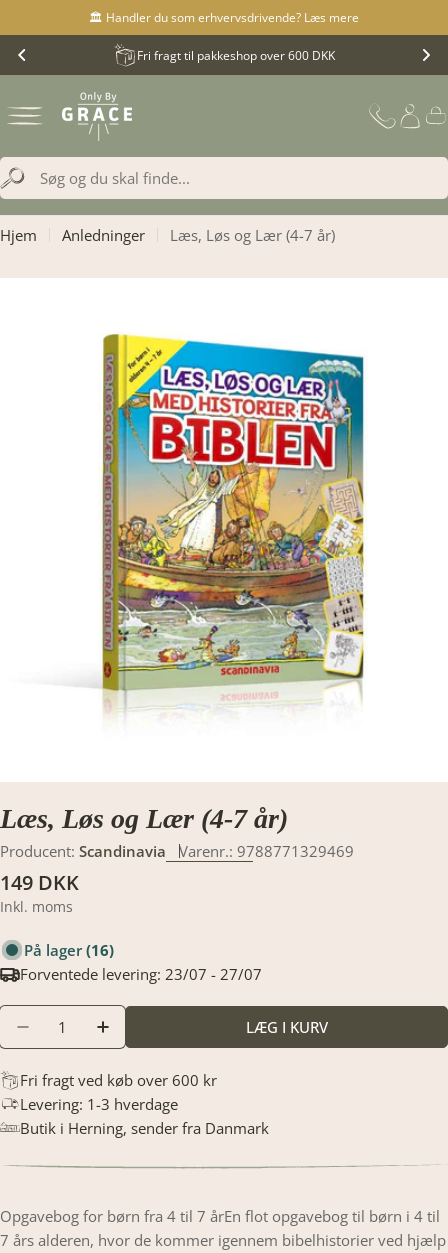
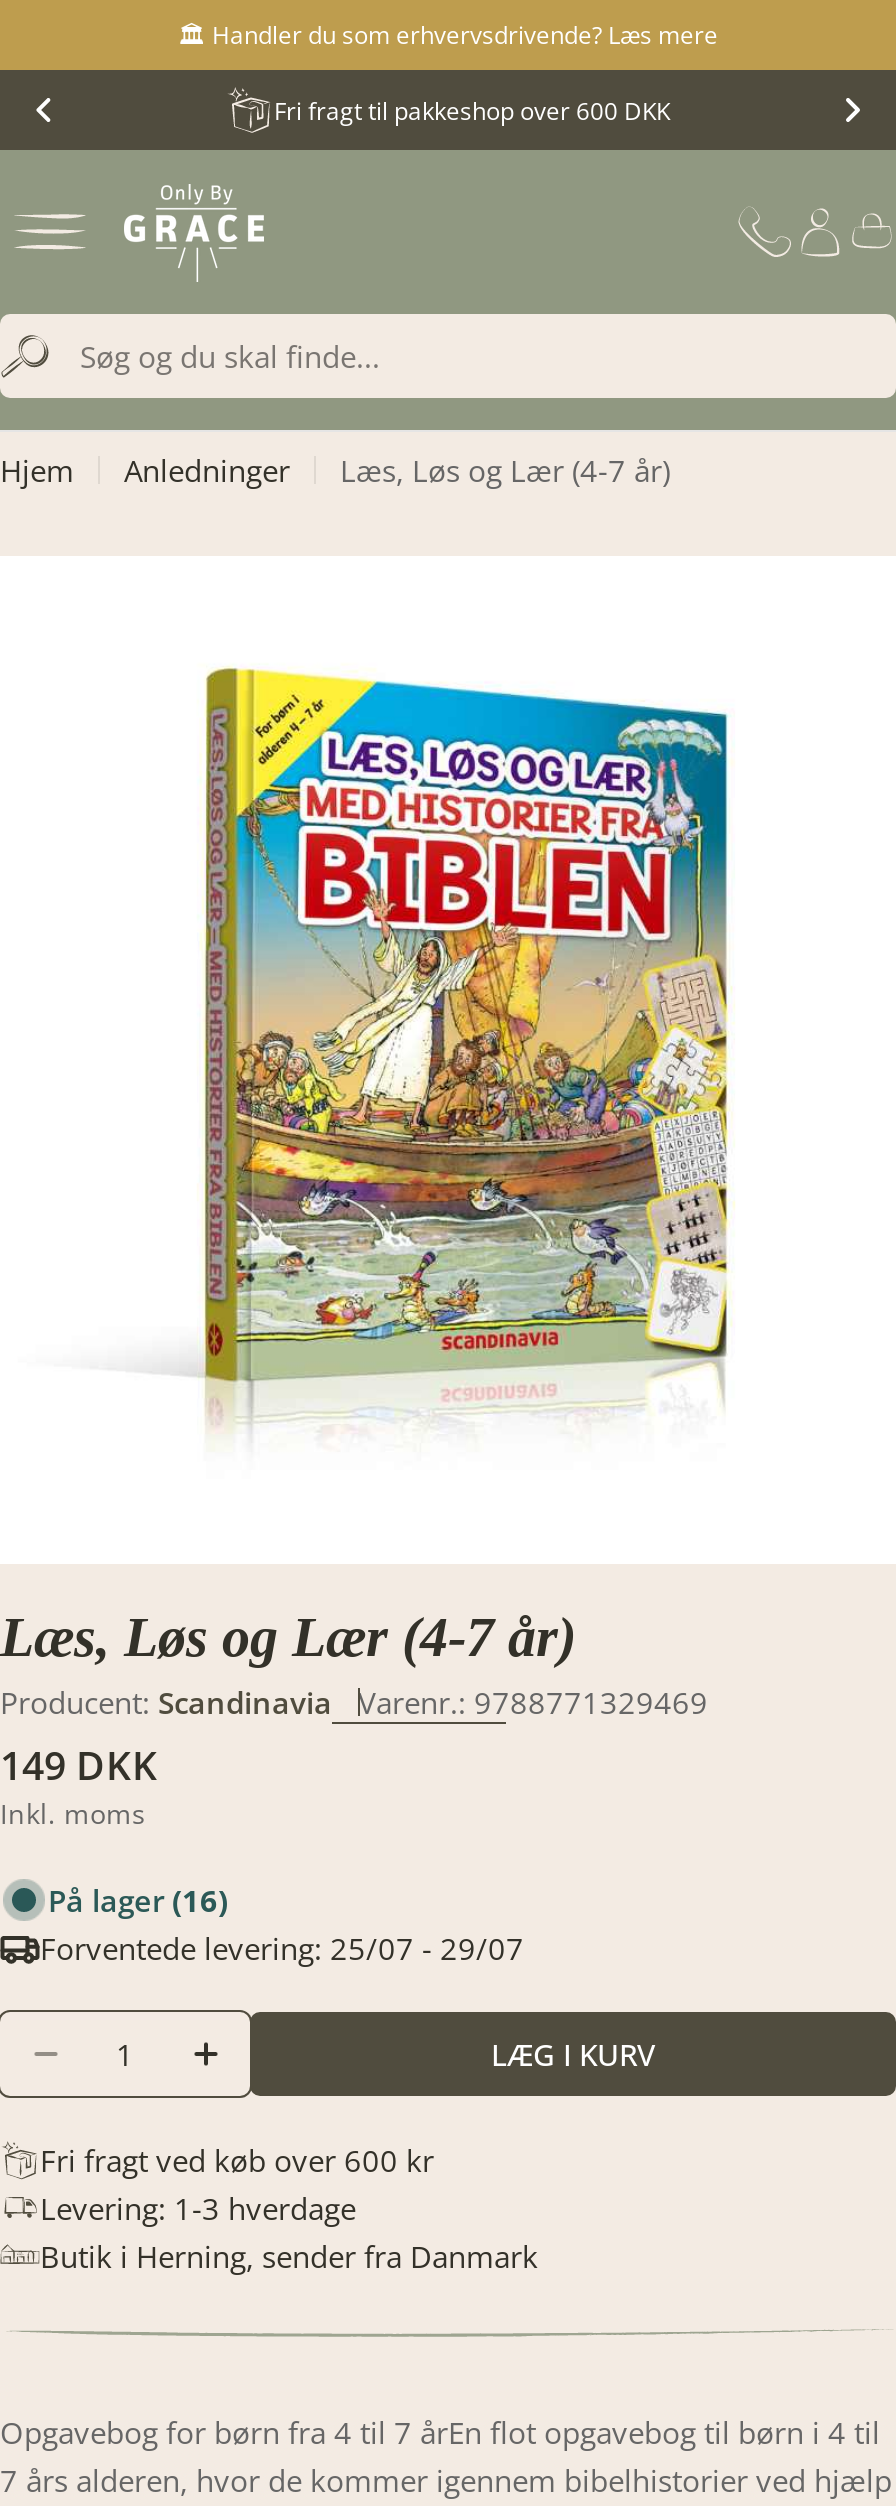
[20,964,262,984] Forventede levering: 23/07 - 27/07 -> [40,1929,524,1969] Forventede levering: 25/07 - 29/07

